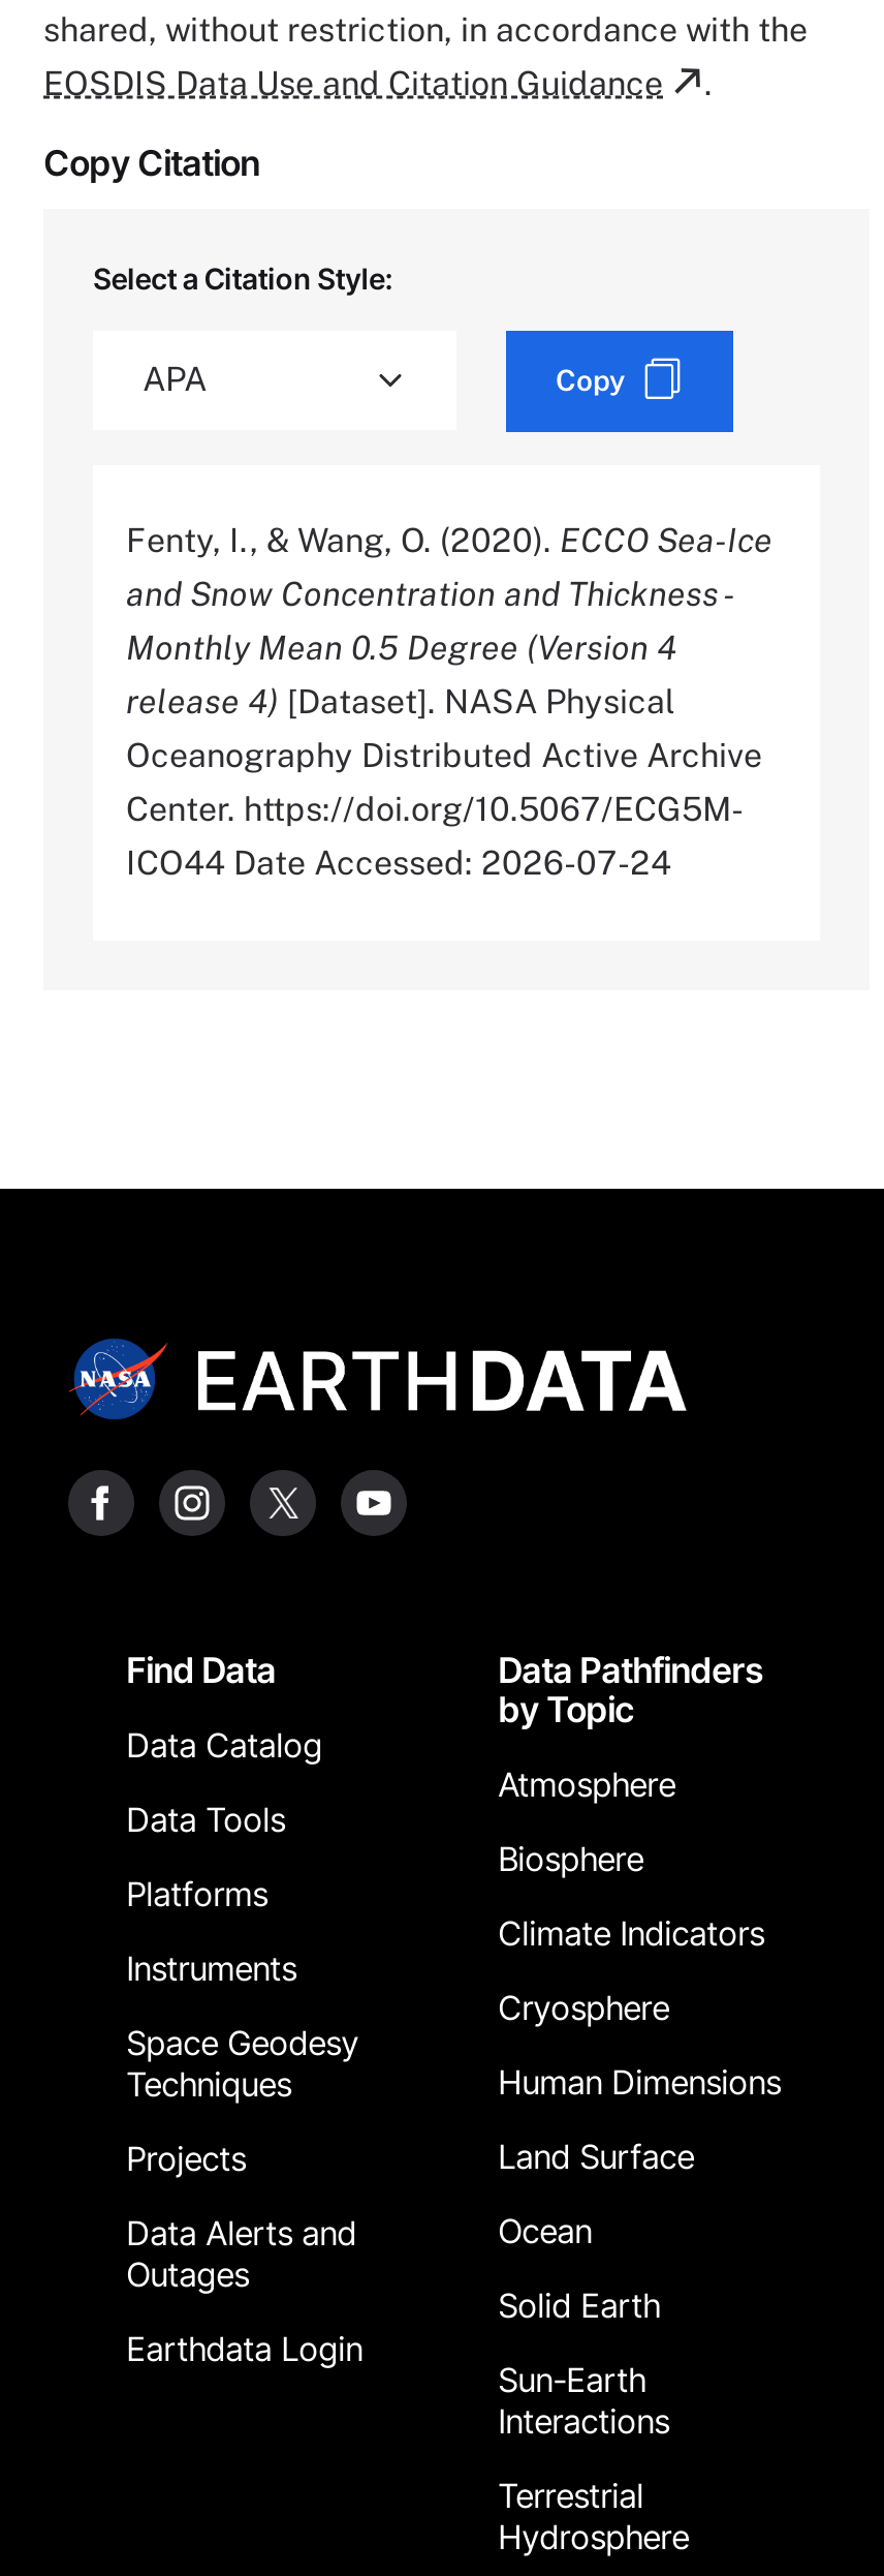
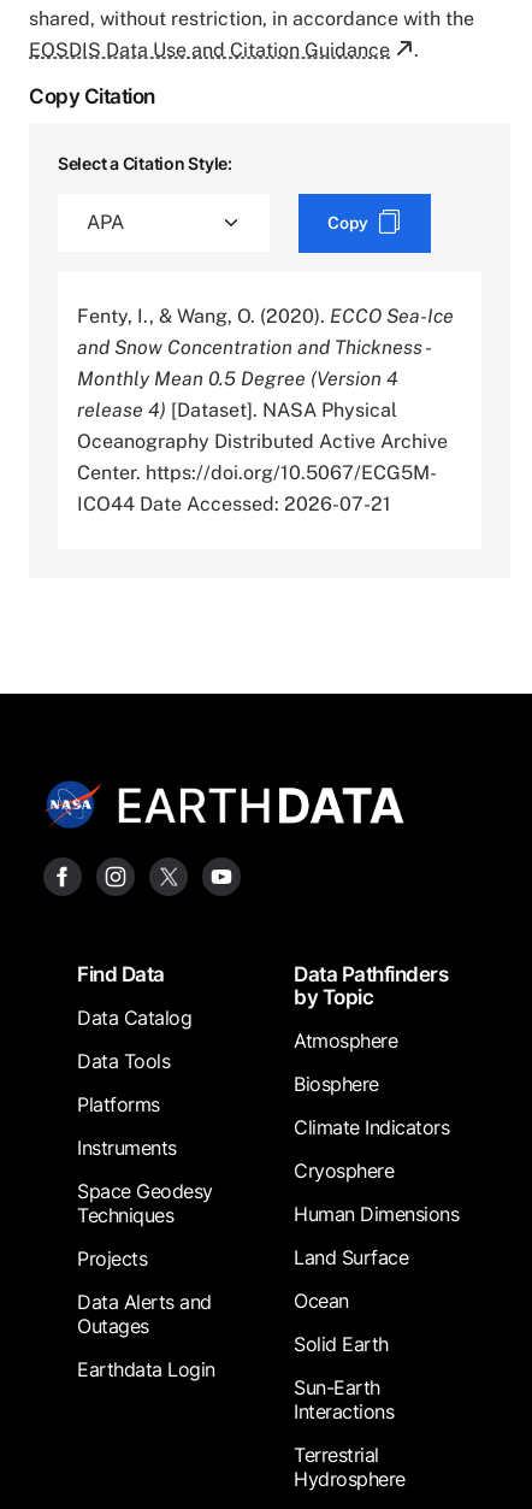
[126,844,671,883] ICO44 Date Accessed: 2026-07-24 -> [77,493,391,515] ICO44 Date Accessed: 2026-07-21

